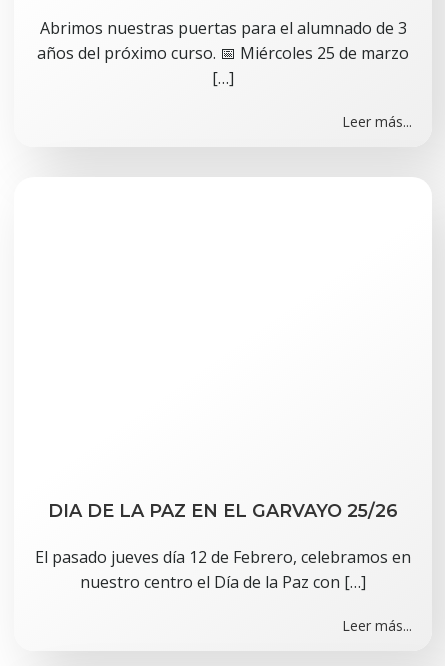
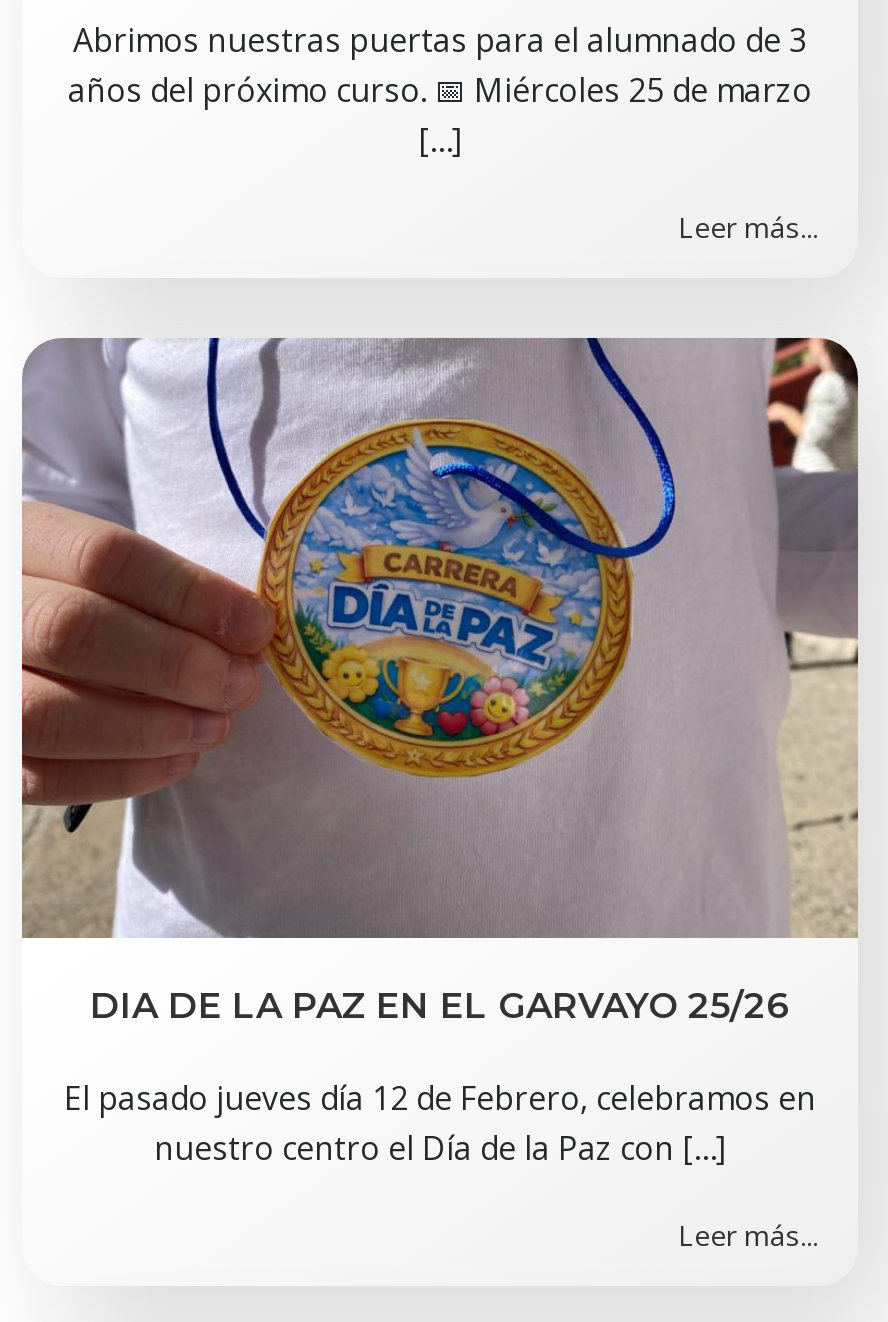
none -> [20,336,860,940] [image]

